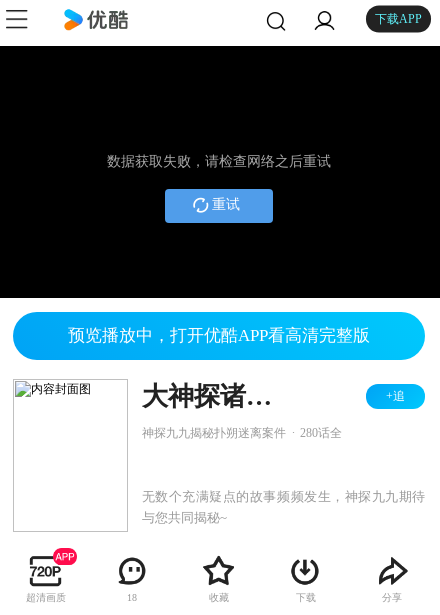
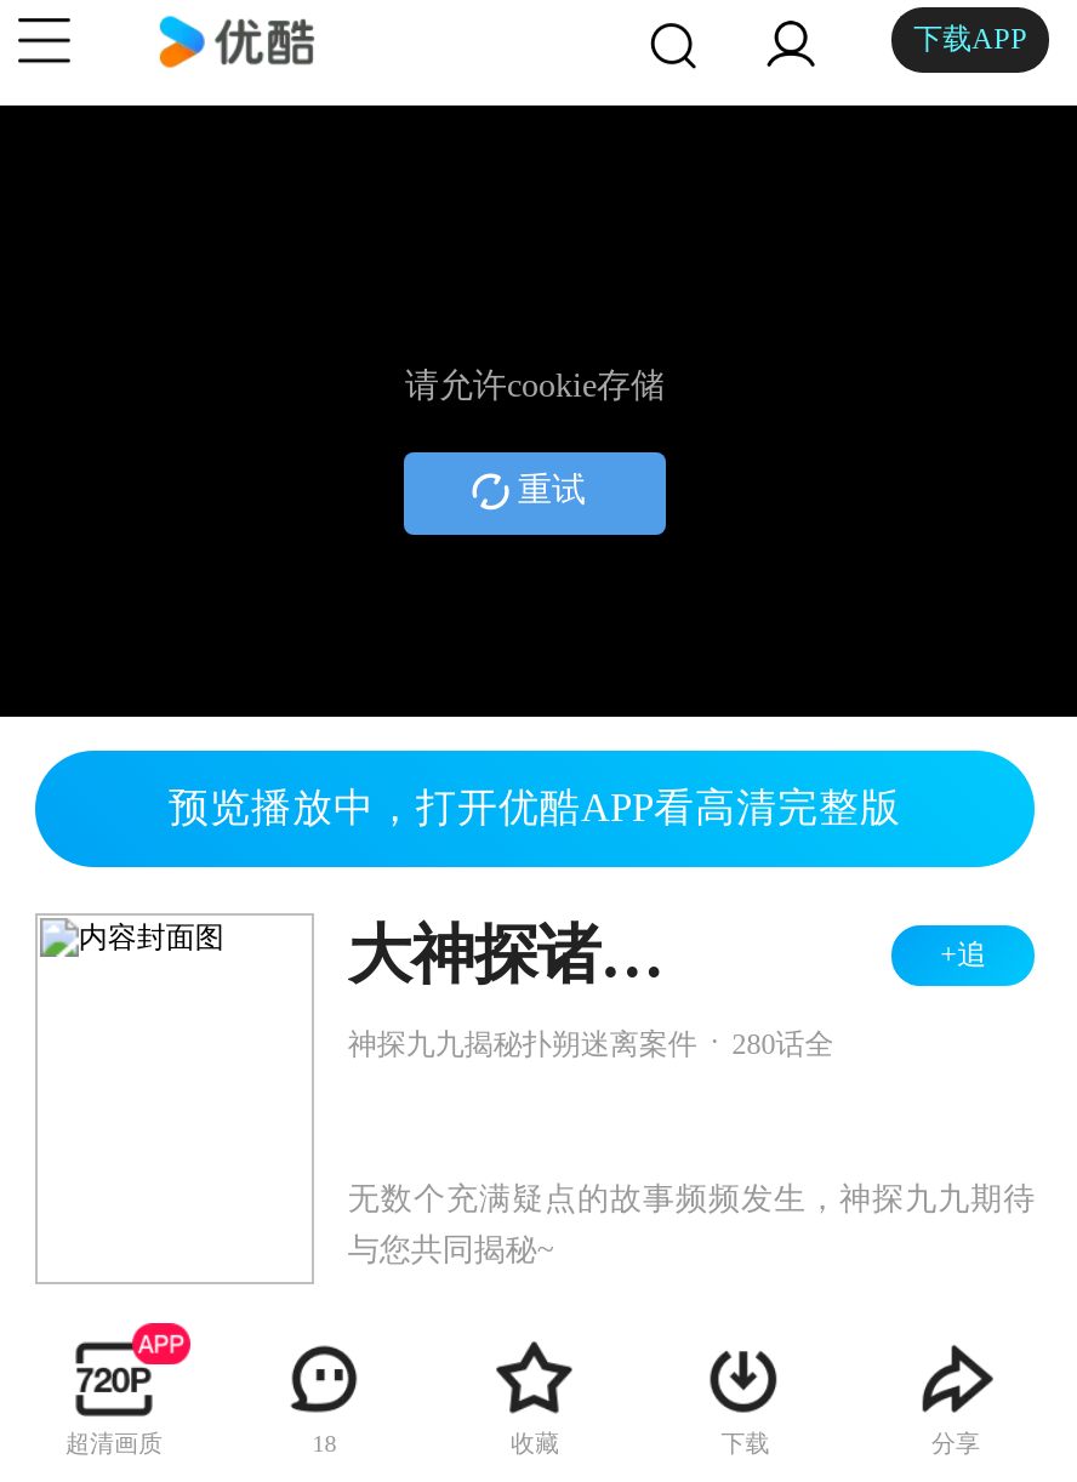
[107,154,331,169] 数据获取失败，请检查网络之后重试 -> [405,368,665,404] 请允许cookie存储

